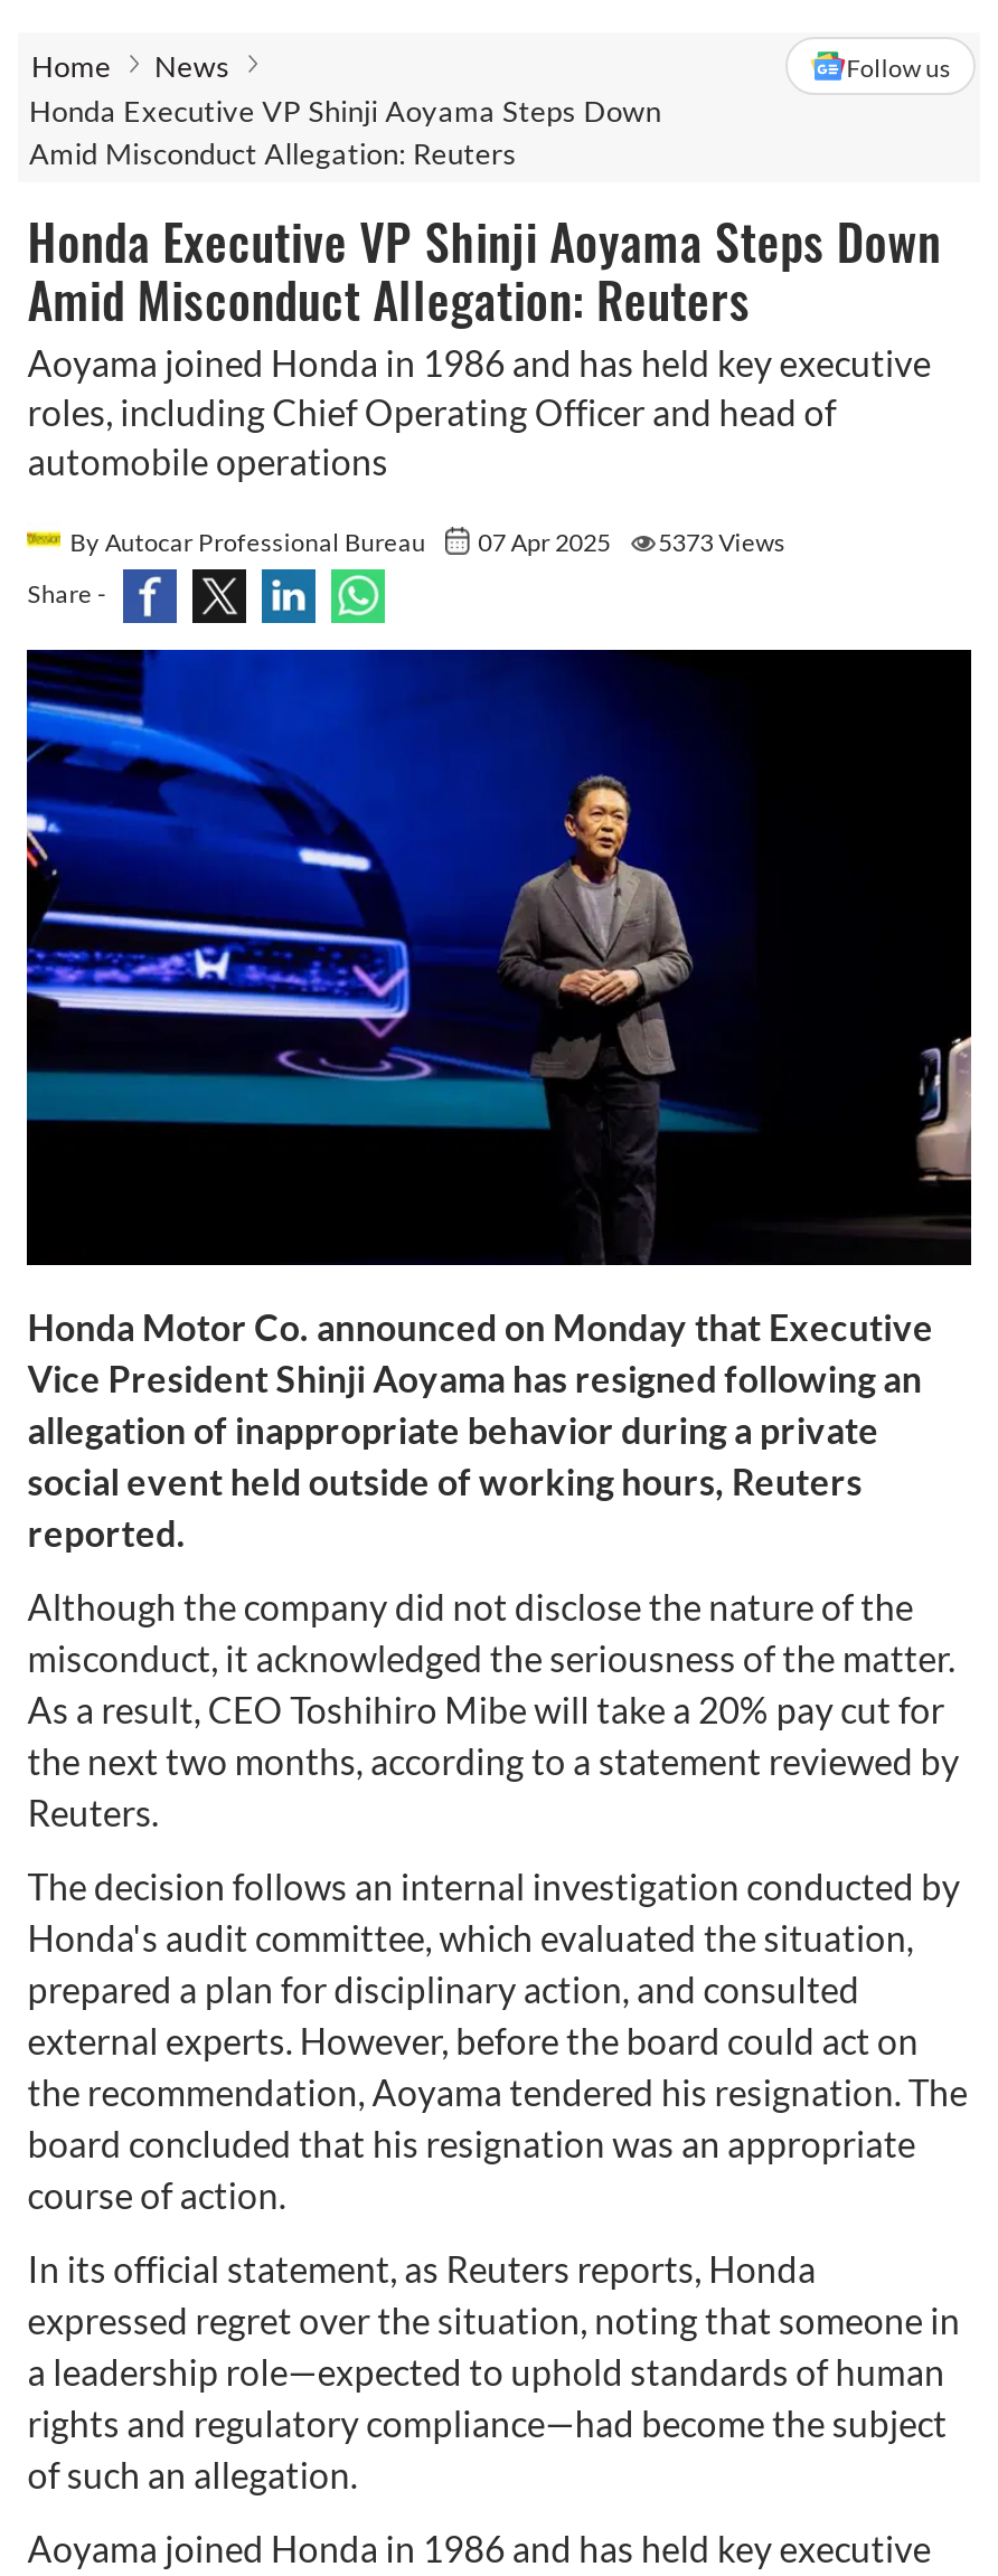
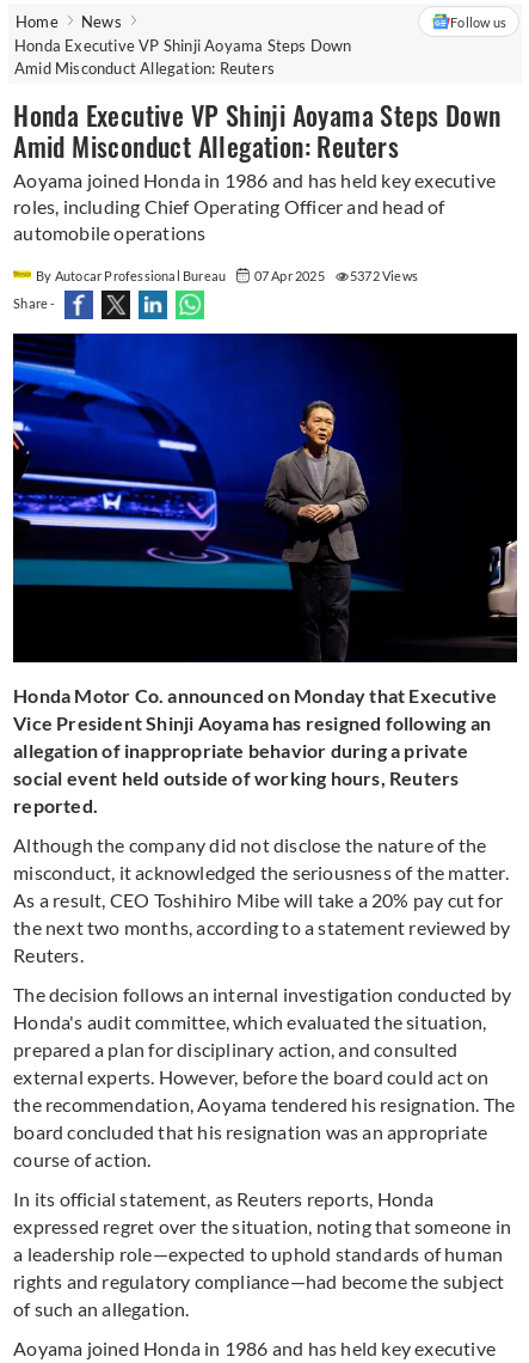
[70,527,786,556] By Autocar Professional Bureau 07 Apr 2025 5373 Views -> [36,268,418,283] By Autocar Professional Bureau 07 Apr 2025 5372 Views

